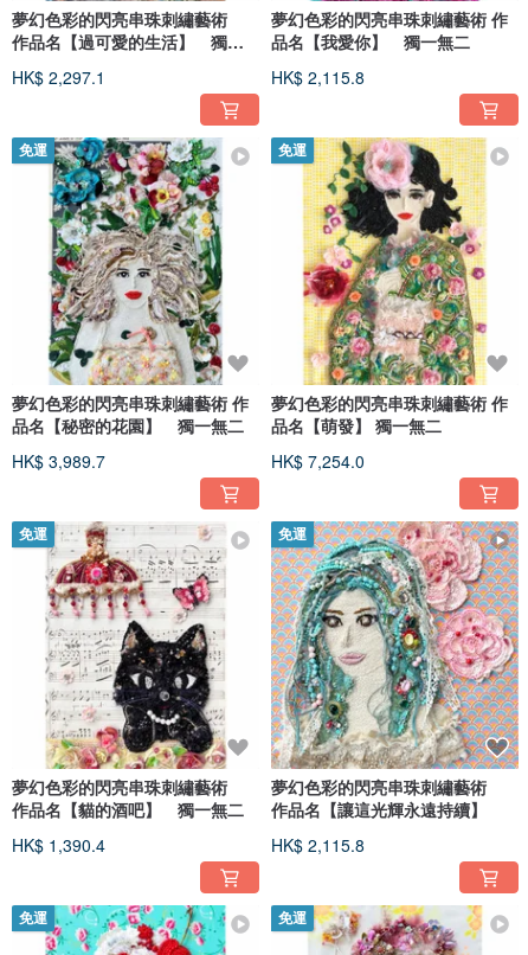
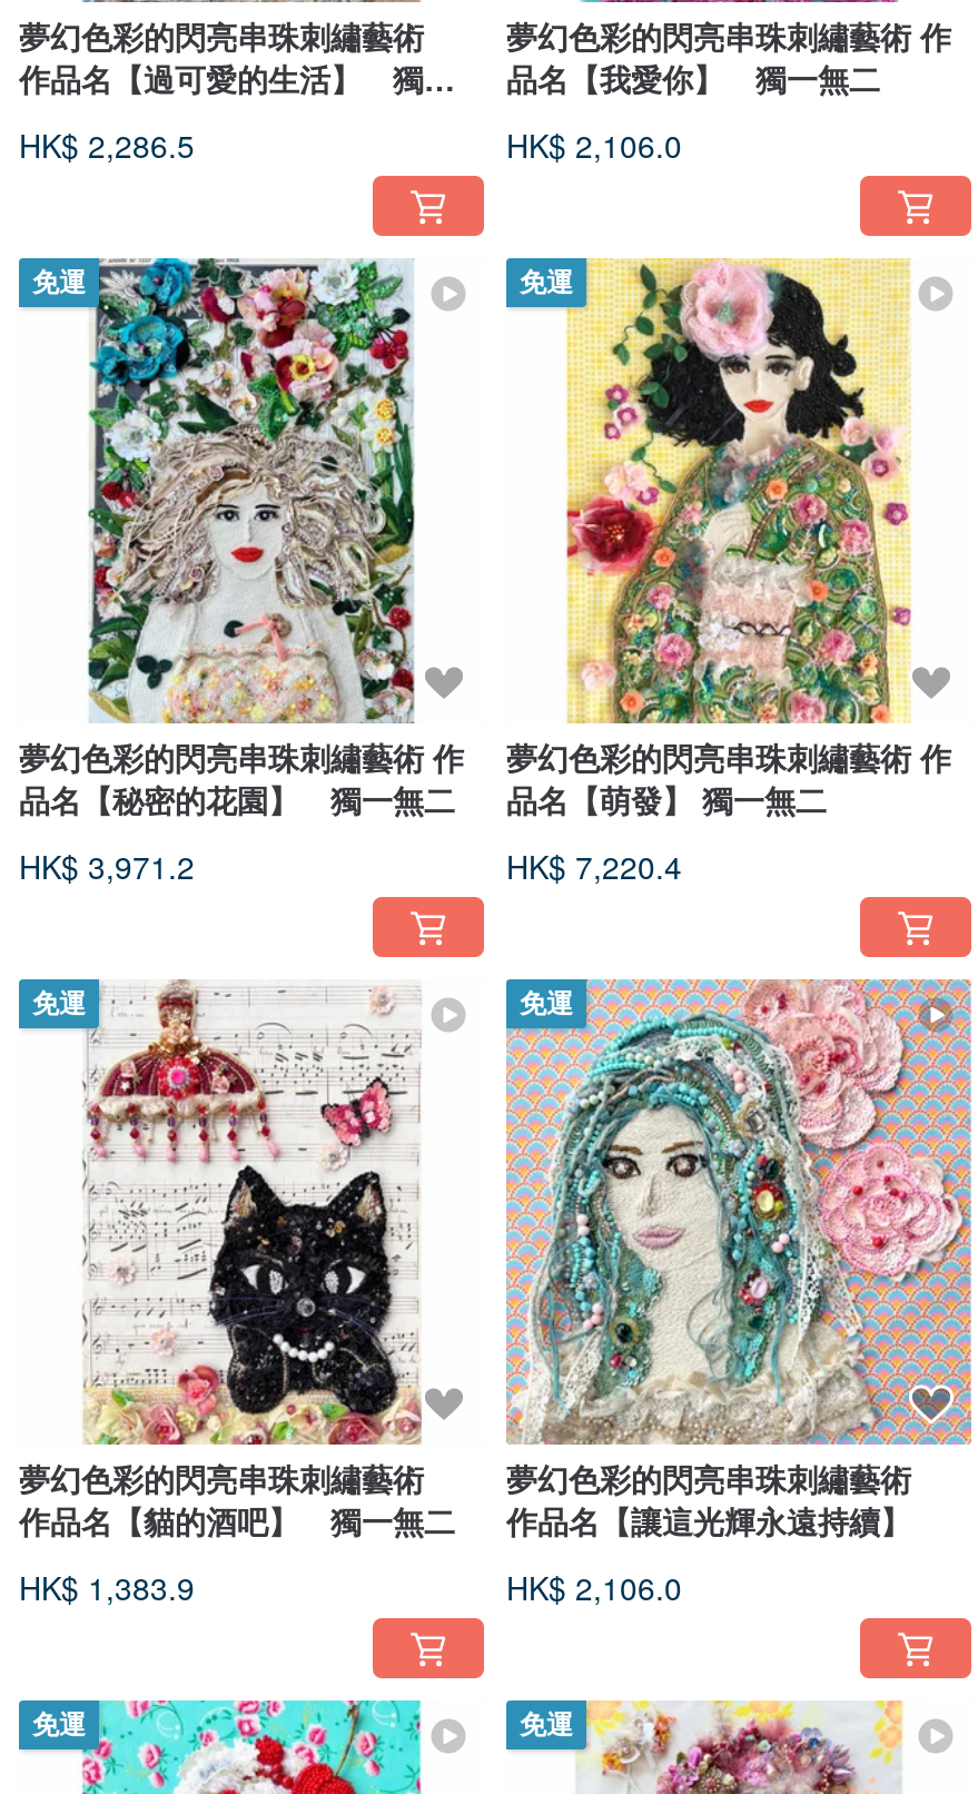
[12,65,105,89] HK$ 2,297.1 -> [19,123,195,167] HK$ 2,286.5
[271,65,365,89] HK$ 2,115.8 -> [506,123,682,167] HK$ 2,106.0
[12,449,105,473] HK$ 3,989.7 -> [19,844,195,888] HK$ 3,971.2
[271,449,365,473] HK$ 7,254.0 -> [506,844,682,888] HK$ 7,220.4
[12,833,105,857] HK$ 1,390.4 -> [19,1565,195,1609] HK$ 1,383.9
[271,833,365,857] HK$ 2,115.8 -> [506,1565,682,1609] HK$ 2,106.0

